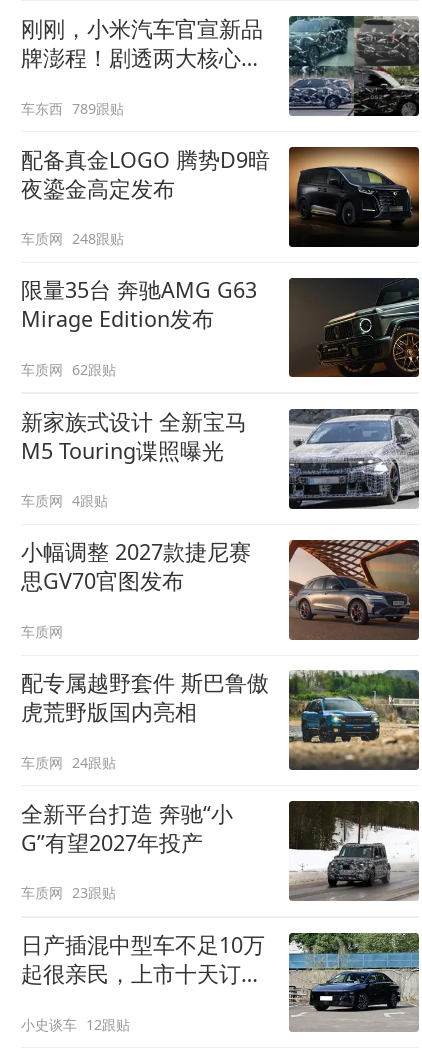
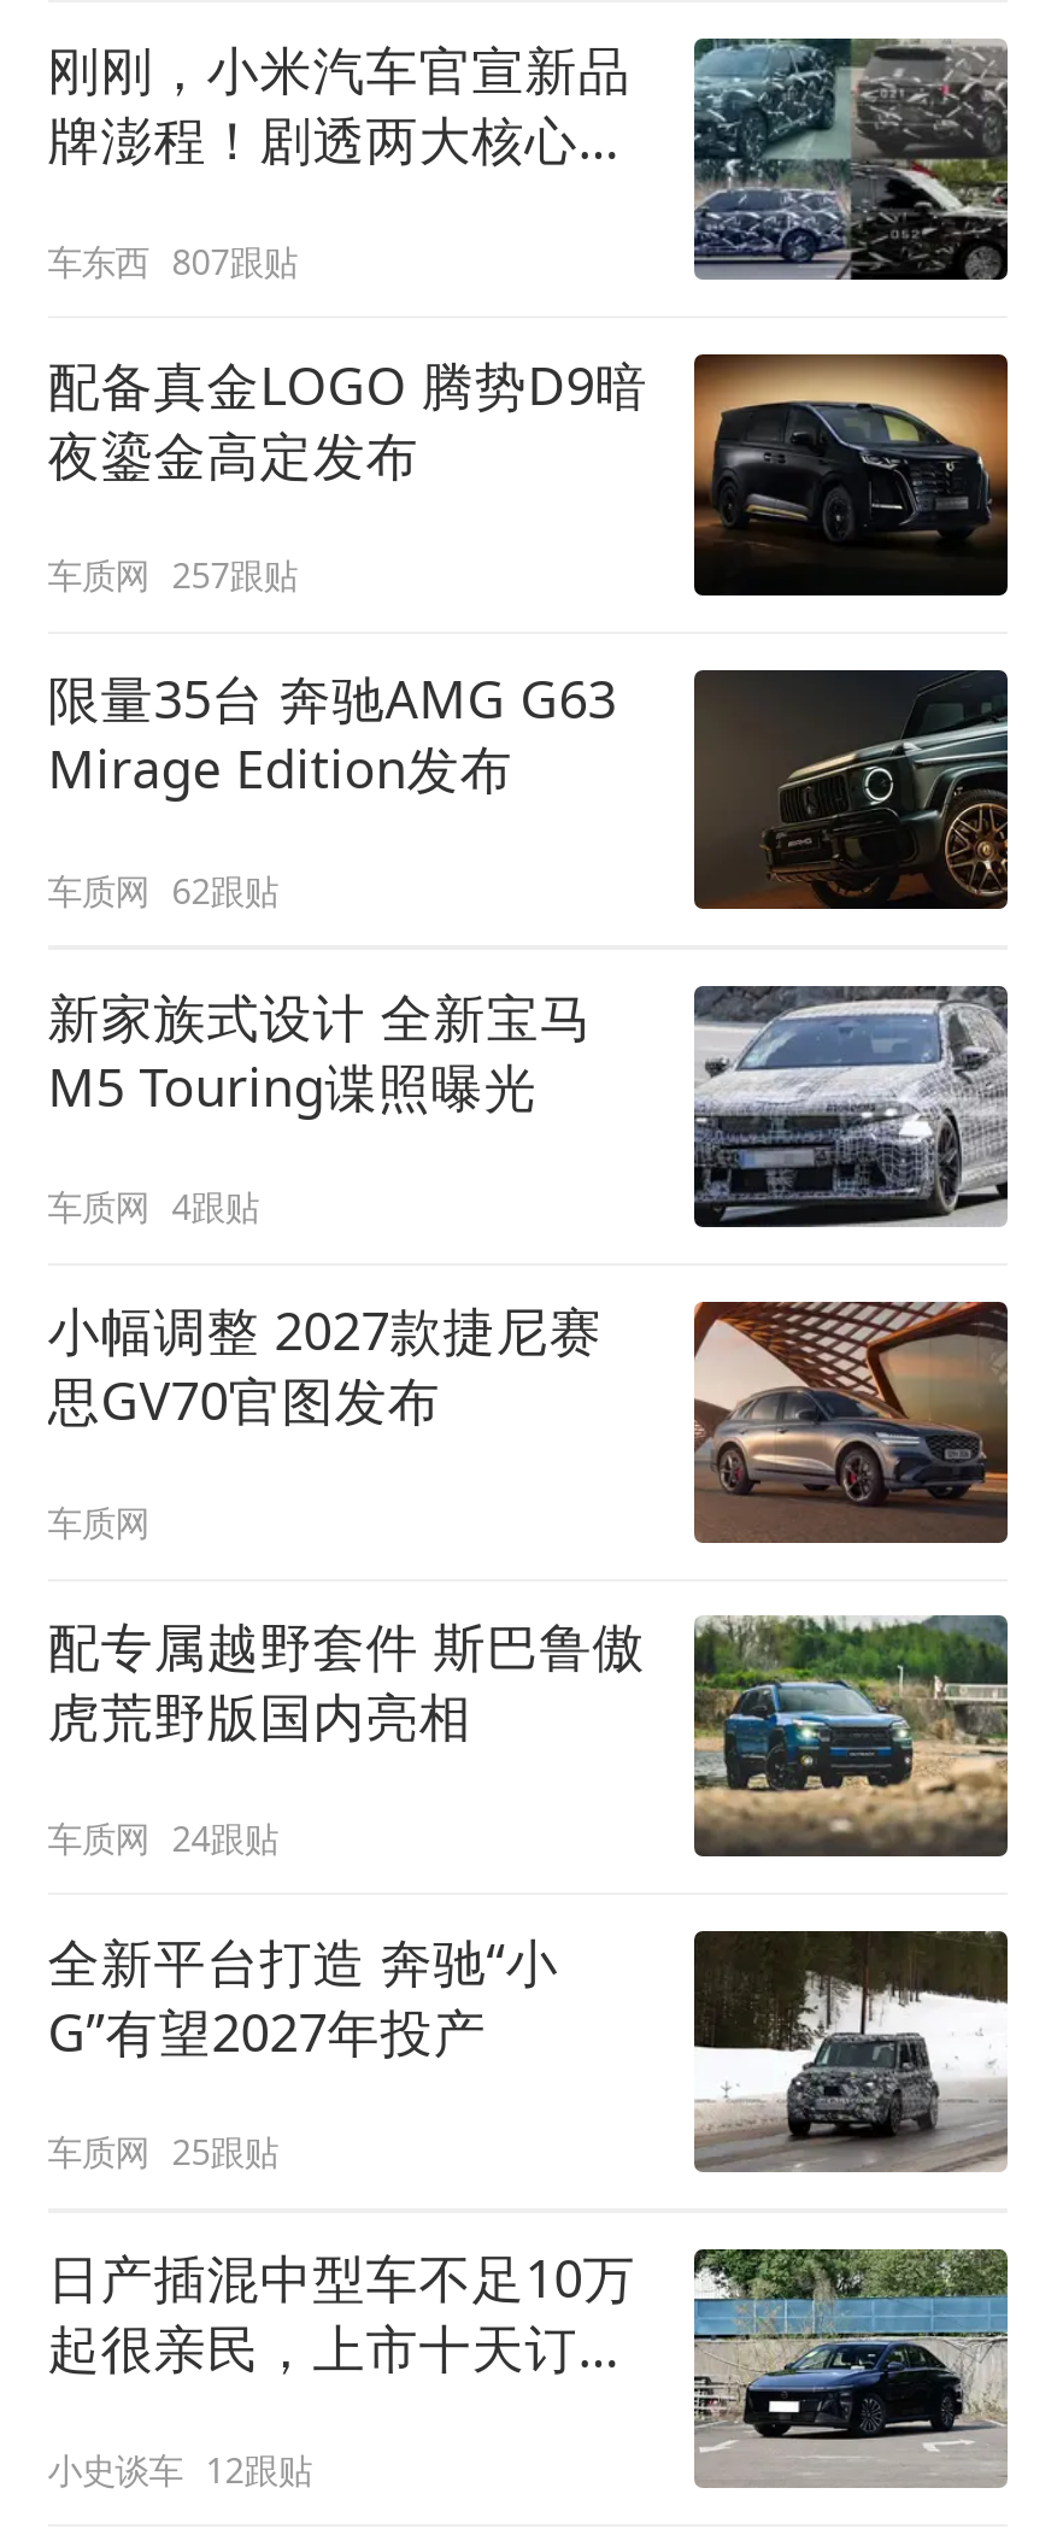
[21,98,124,117] 车东西 789跟贴 -> [47,237,297,283] 车东西 807跟贴
[21,229,124,248] 车质网 248跟贴 -> [47,553,297,598] 车质网 257跟贴
[21,883,116,902] 车质网 23跟贴 -> [47,2129,278,2175] 车质网 25跟贴

